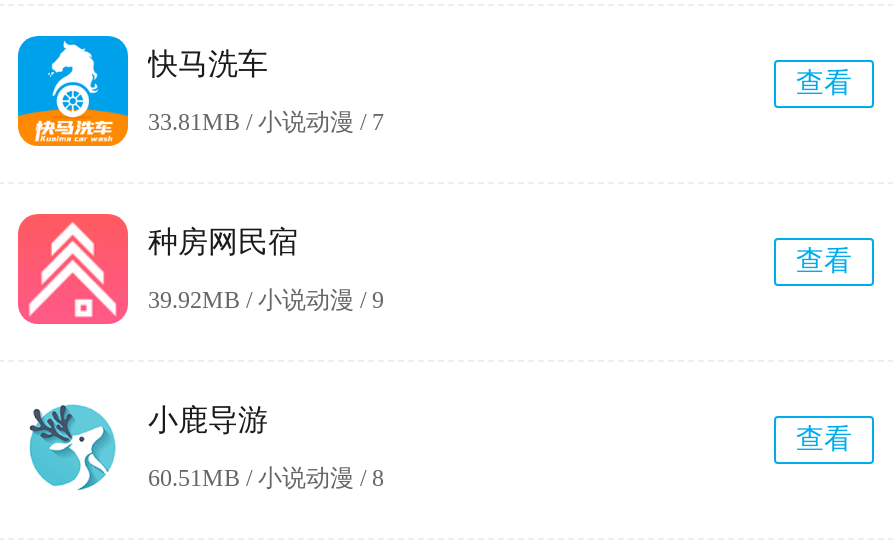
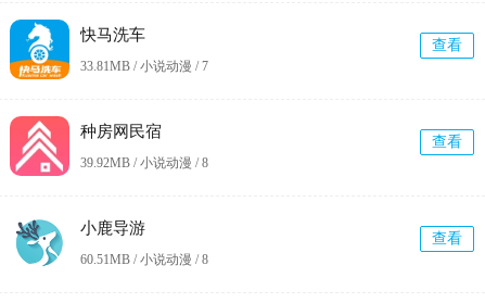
[148,286,384,314] 39.92MB / 小说动漫 / 9 -> [80,155,208,171] 39.92MB / 小说动漫 / 8

